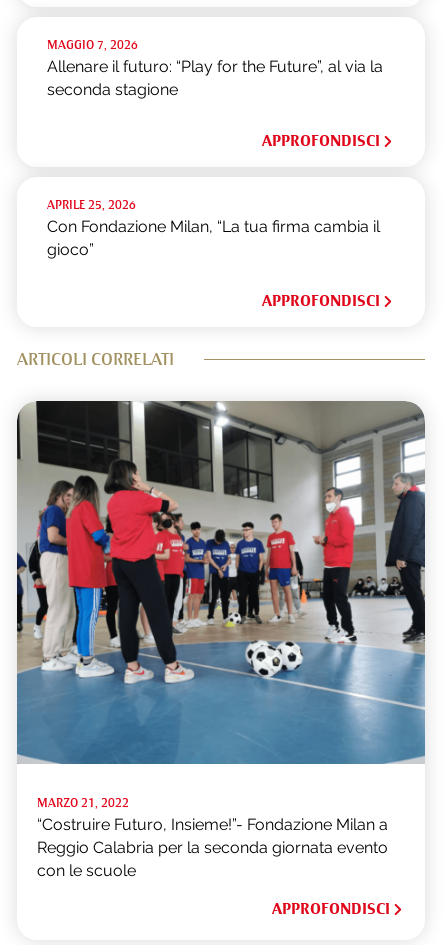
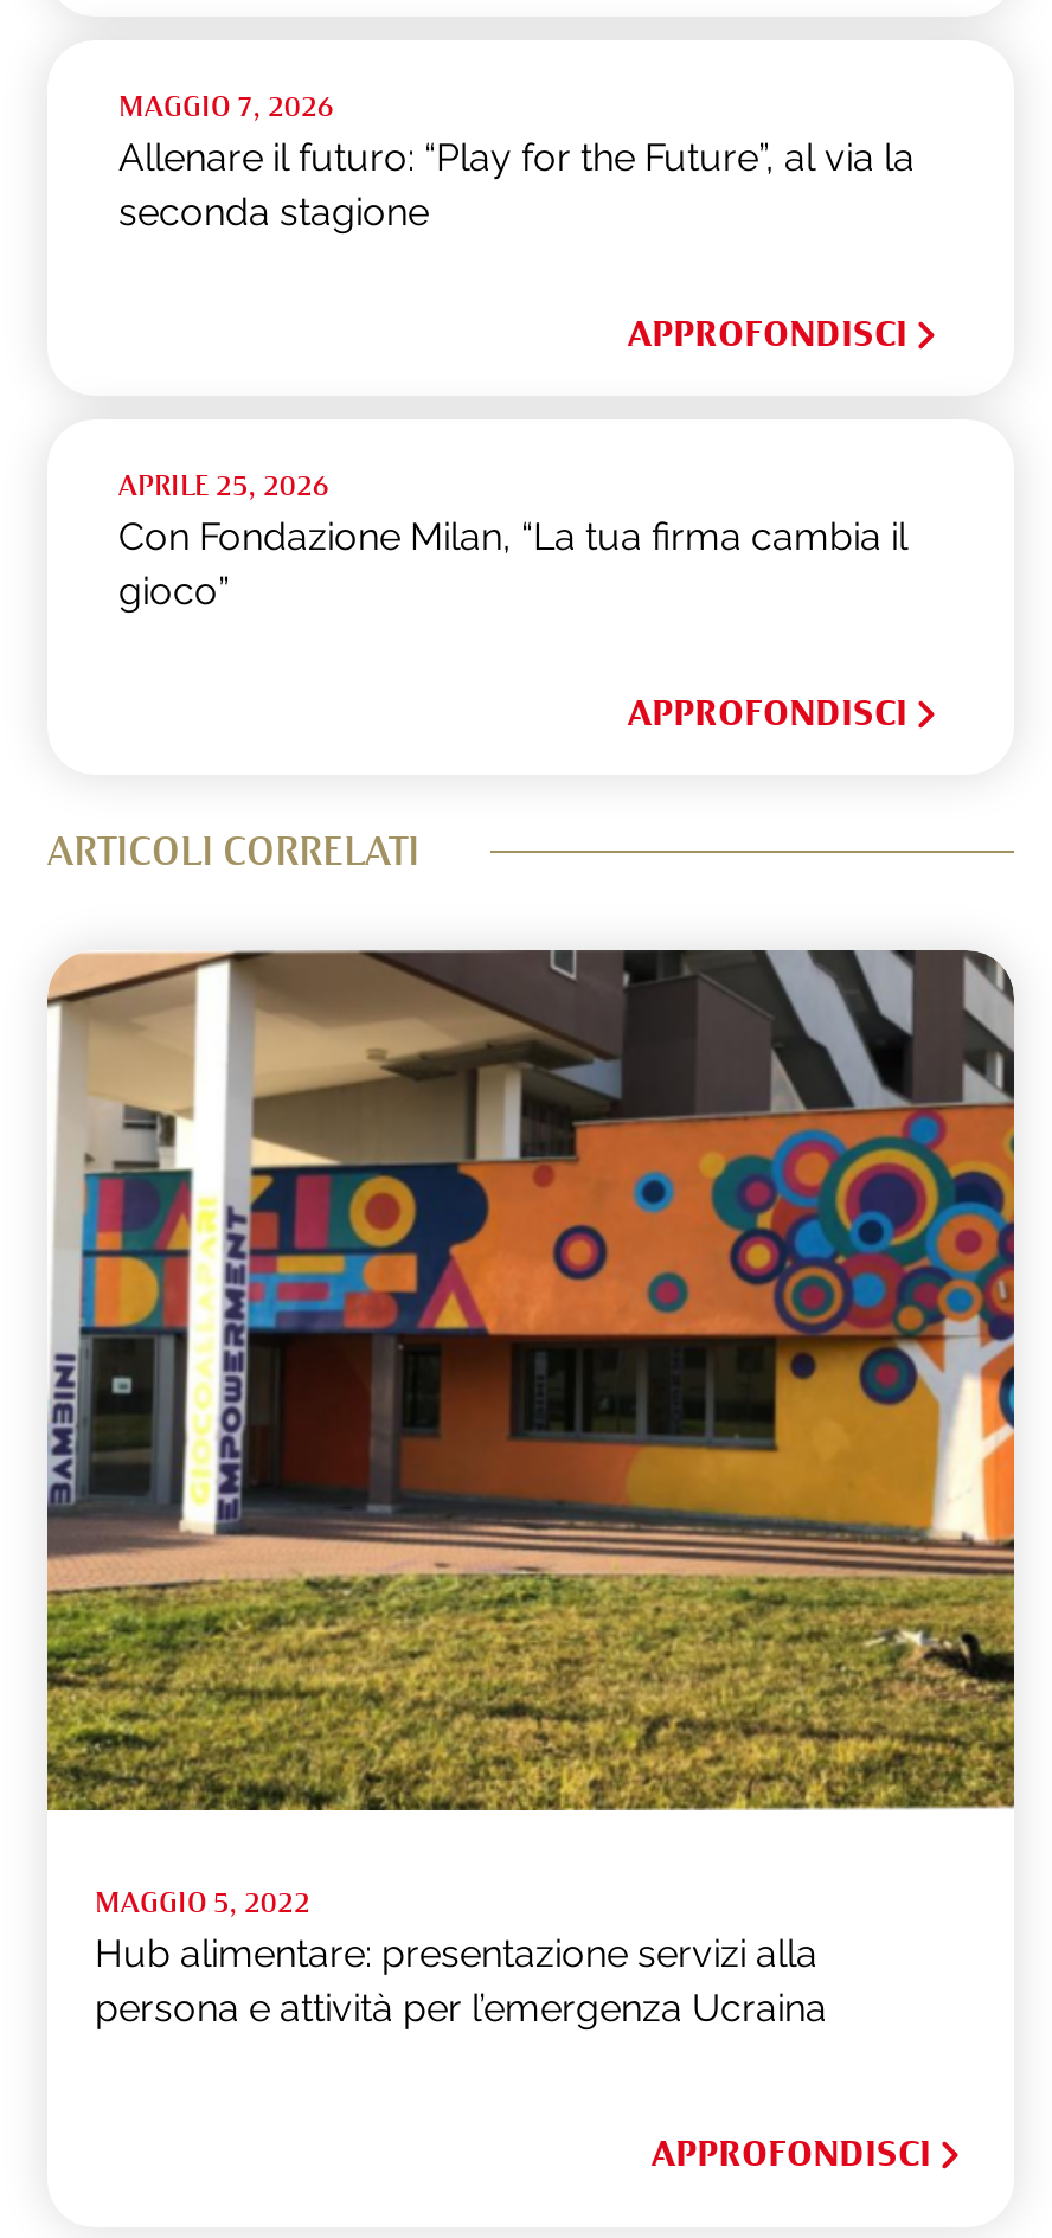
[16,400,426,880] [image] | MARZO 21, 2022 | “Costruire Futuro, Insieme!”- Fondazione Milan a | Reggio Calabria per la seconda giornata evento | con le scuole -> [45,948,1016,2031] [image] | MAGGIO 5, 2022 | Hub alimentare: presentazione servizi alla | persona e attività per l’emergenza Ucraina

